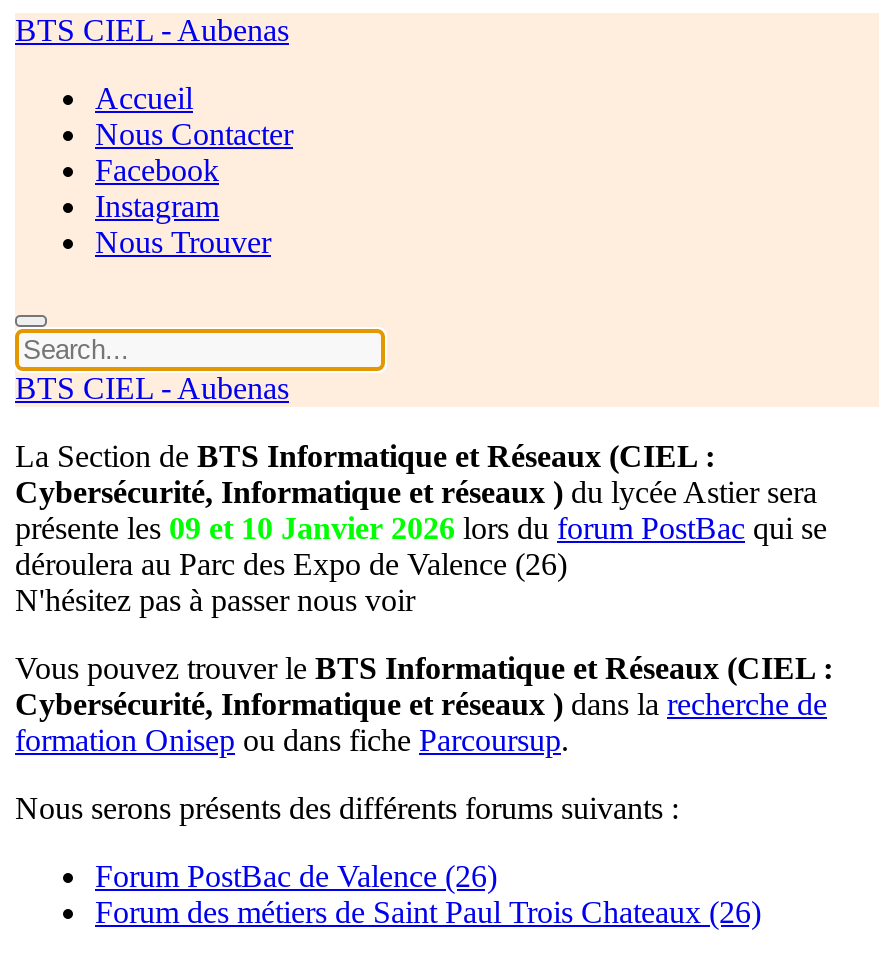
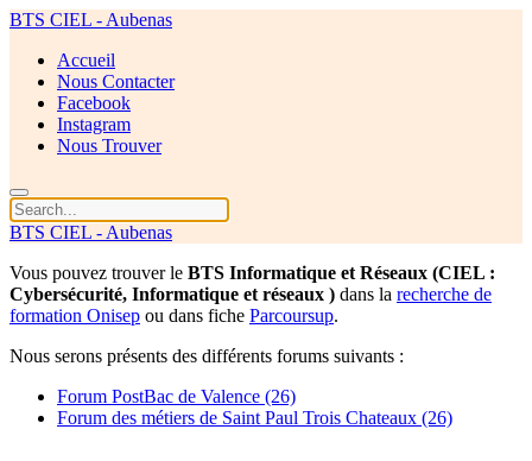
[15,439,827,617] La Section de BTS Informatique et Réseaux (CIEL : | Cybersécurité, Informatique et réseaux ) du lycée Astier sera | présente les 09 et 10 Janvier 2026 lors du forum PostBac qui se | déroulera au Parc des Expo de Valence (26) | N'hésitez pas à passer nous voir -> none

